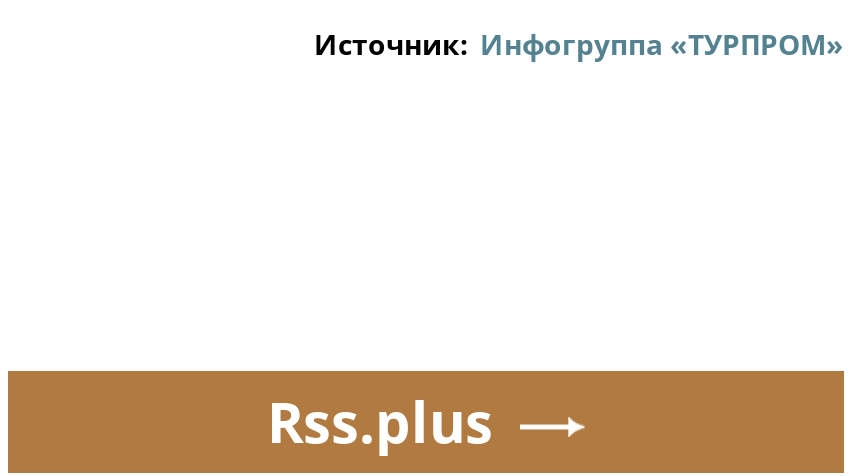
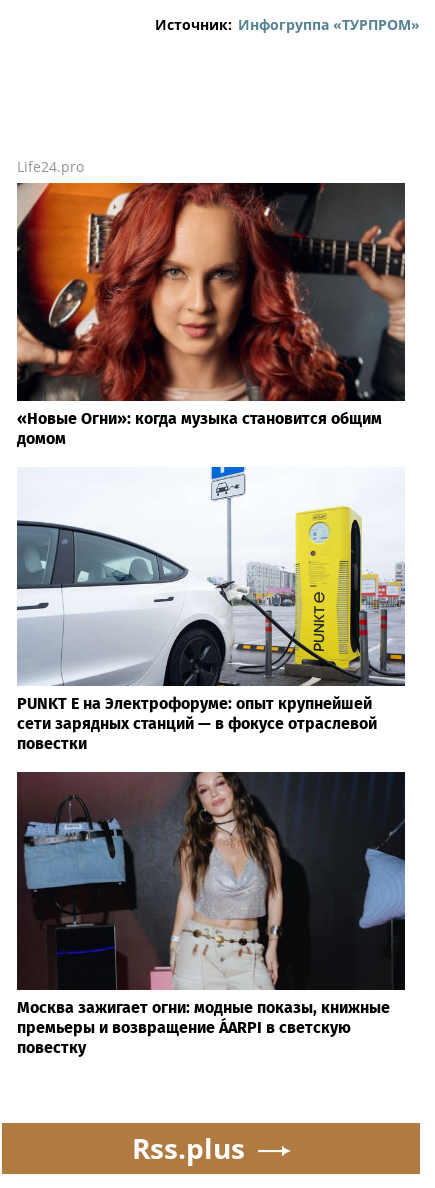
none -> [16,182,406,448] [image] | «Новые Огни»: когда музыка становится общим | домом
none -> [16,466,406,752] [image] | PUNKT E на Электрофоруме: опыт крупнейшей | сети зарядных станций — в фокусе отраслевой | повестки
none -> [16,771,406,1057] [image] | Москва зажигает огни: модные показы, книжные | премьеры и возвращение ÁARPI в светскую | повестку
none -> [17,157,84,176] Life24.pro

